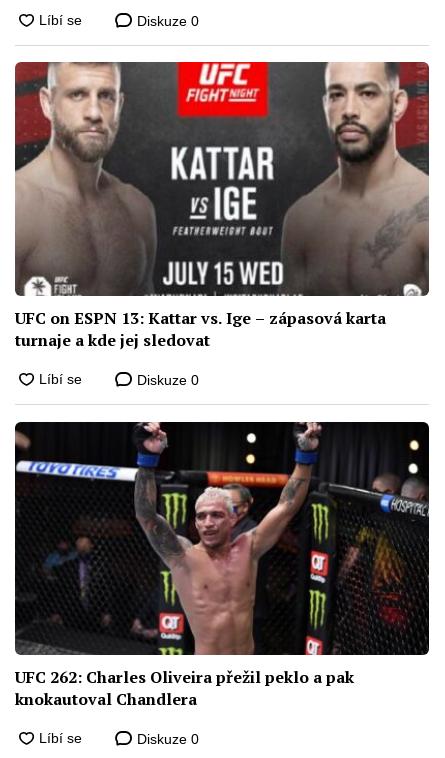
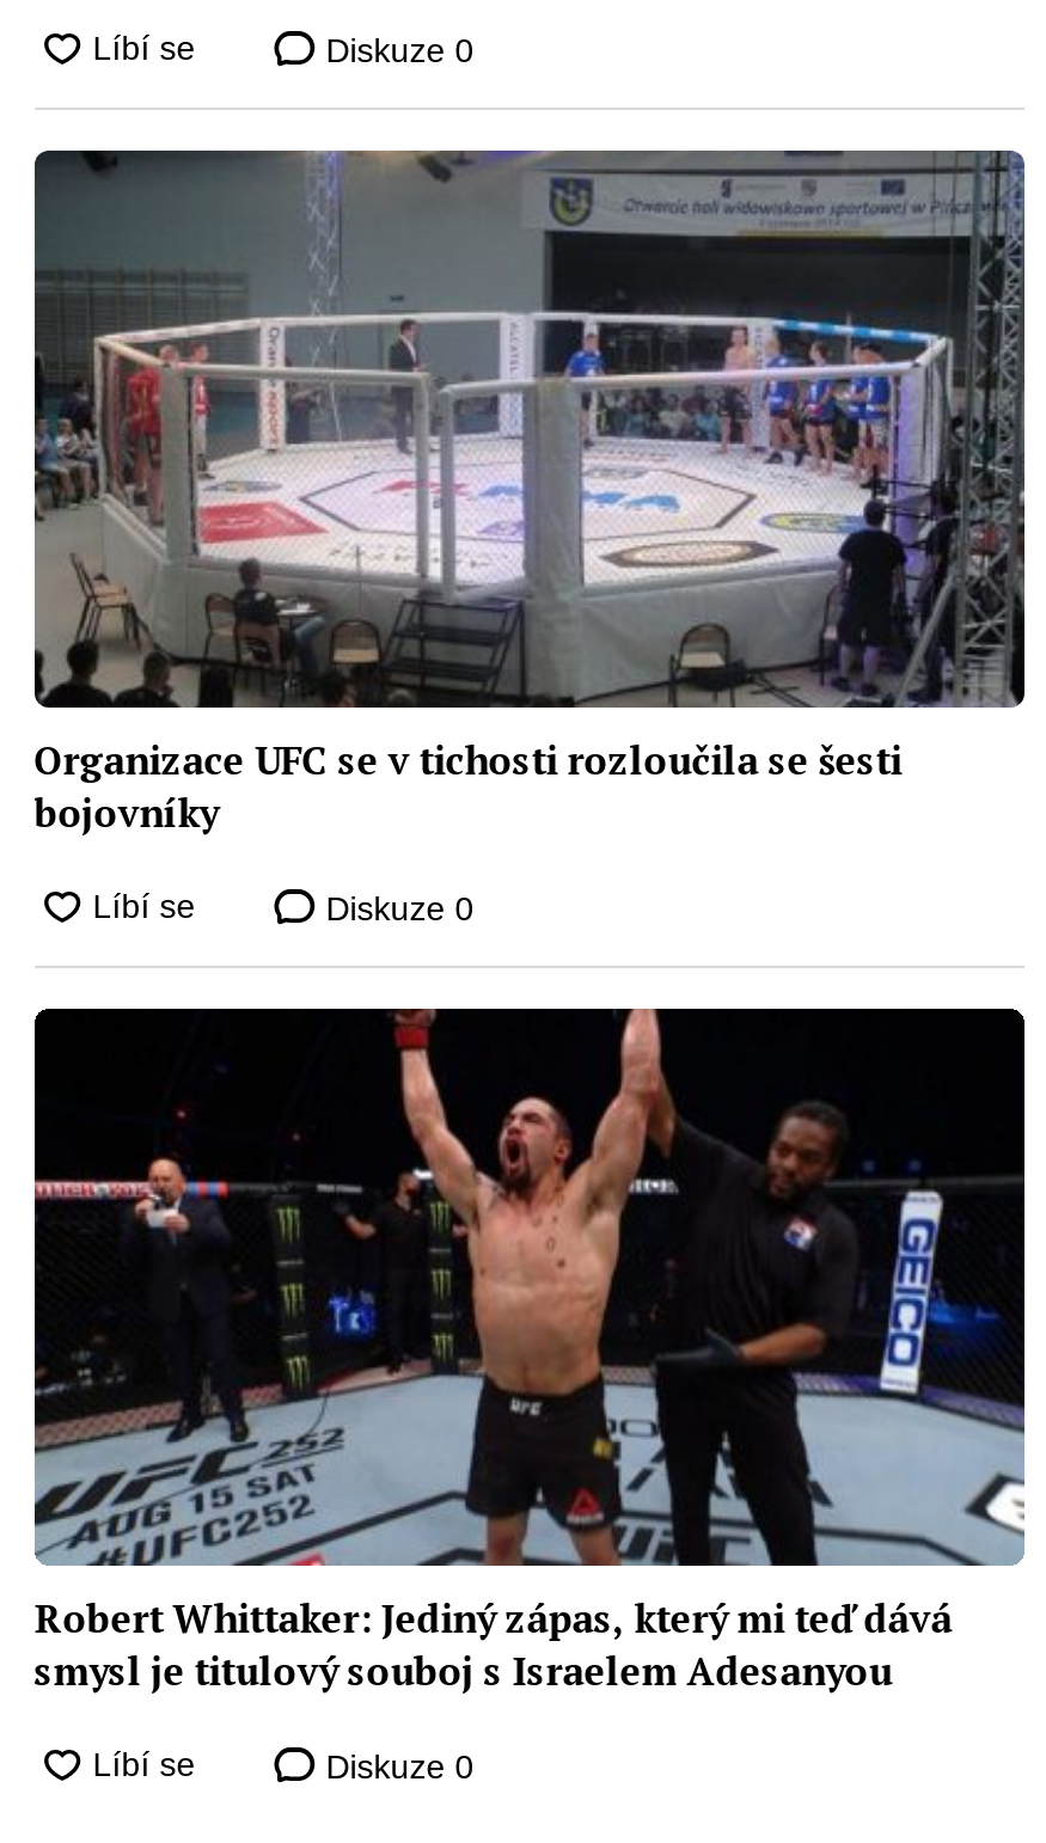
[15,61,429,351] [image] | UFC on ESPN 13: Kattar vs. Ige – zápasová karta | turnaje a kde jej sledovat -> [34,148,1024,838] [image] | Organizace UFC se v tichosti rozloučila se šesti | bojovníky
[14,421,430,710] [image] | UFC 262: Charles Oliveira přežil peklo a pak | knokautoval Chandlera -> [32,1006,1027,1697] [image] | Robert Whittaker: Jediný zápas, který mi teď dává | smysl je titulový souboj s Israelem Adesanyou

